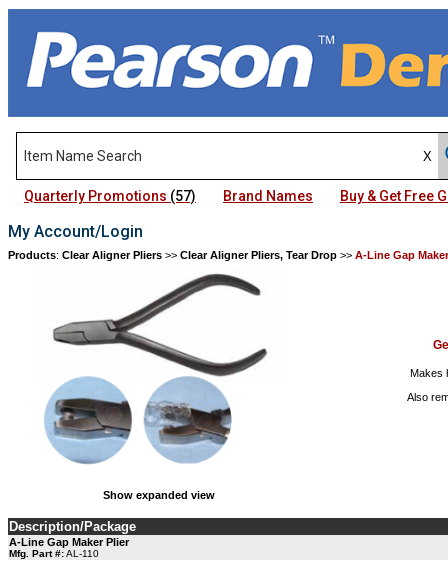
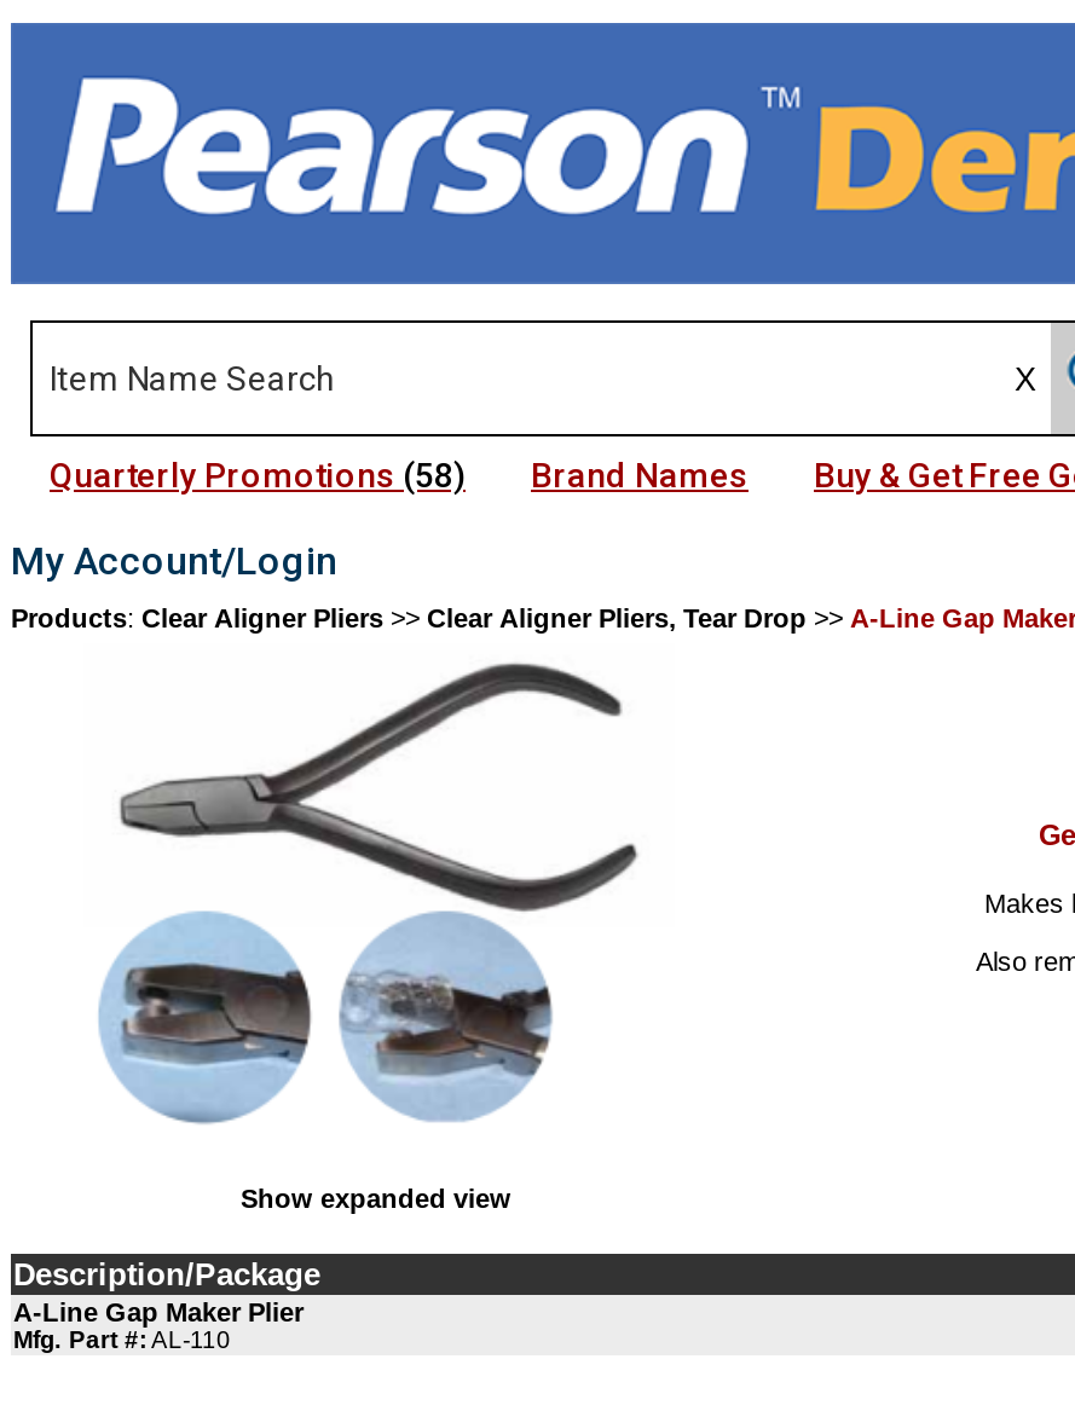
[24,188,196,204] Quarterly Promotions (57) -> [50,456,466,495] Quarterly Promotions (58)

